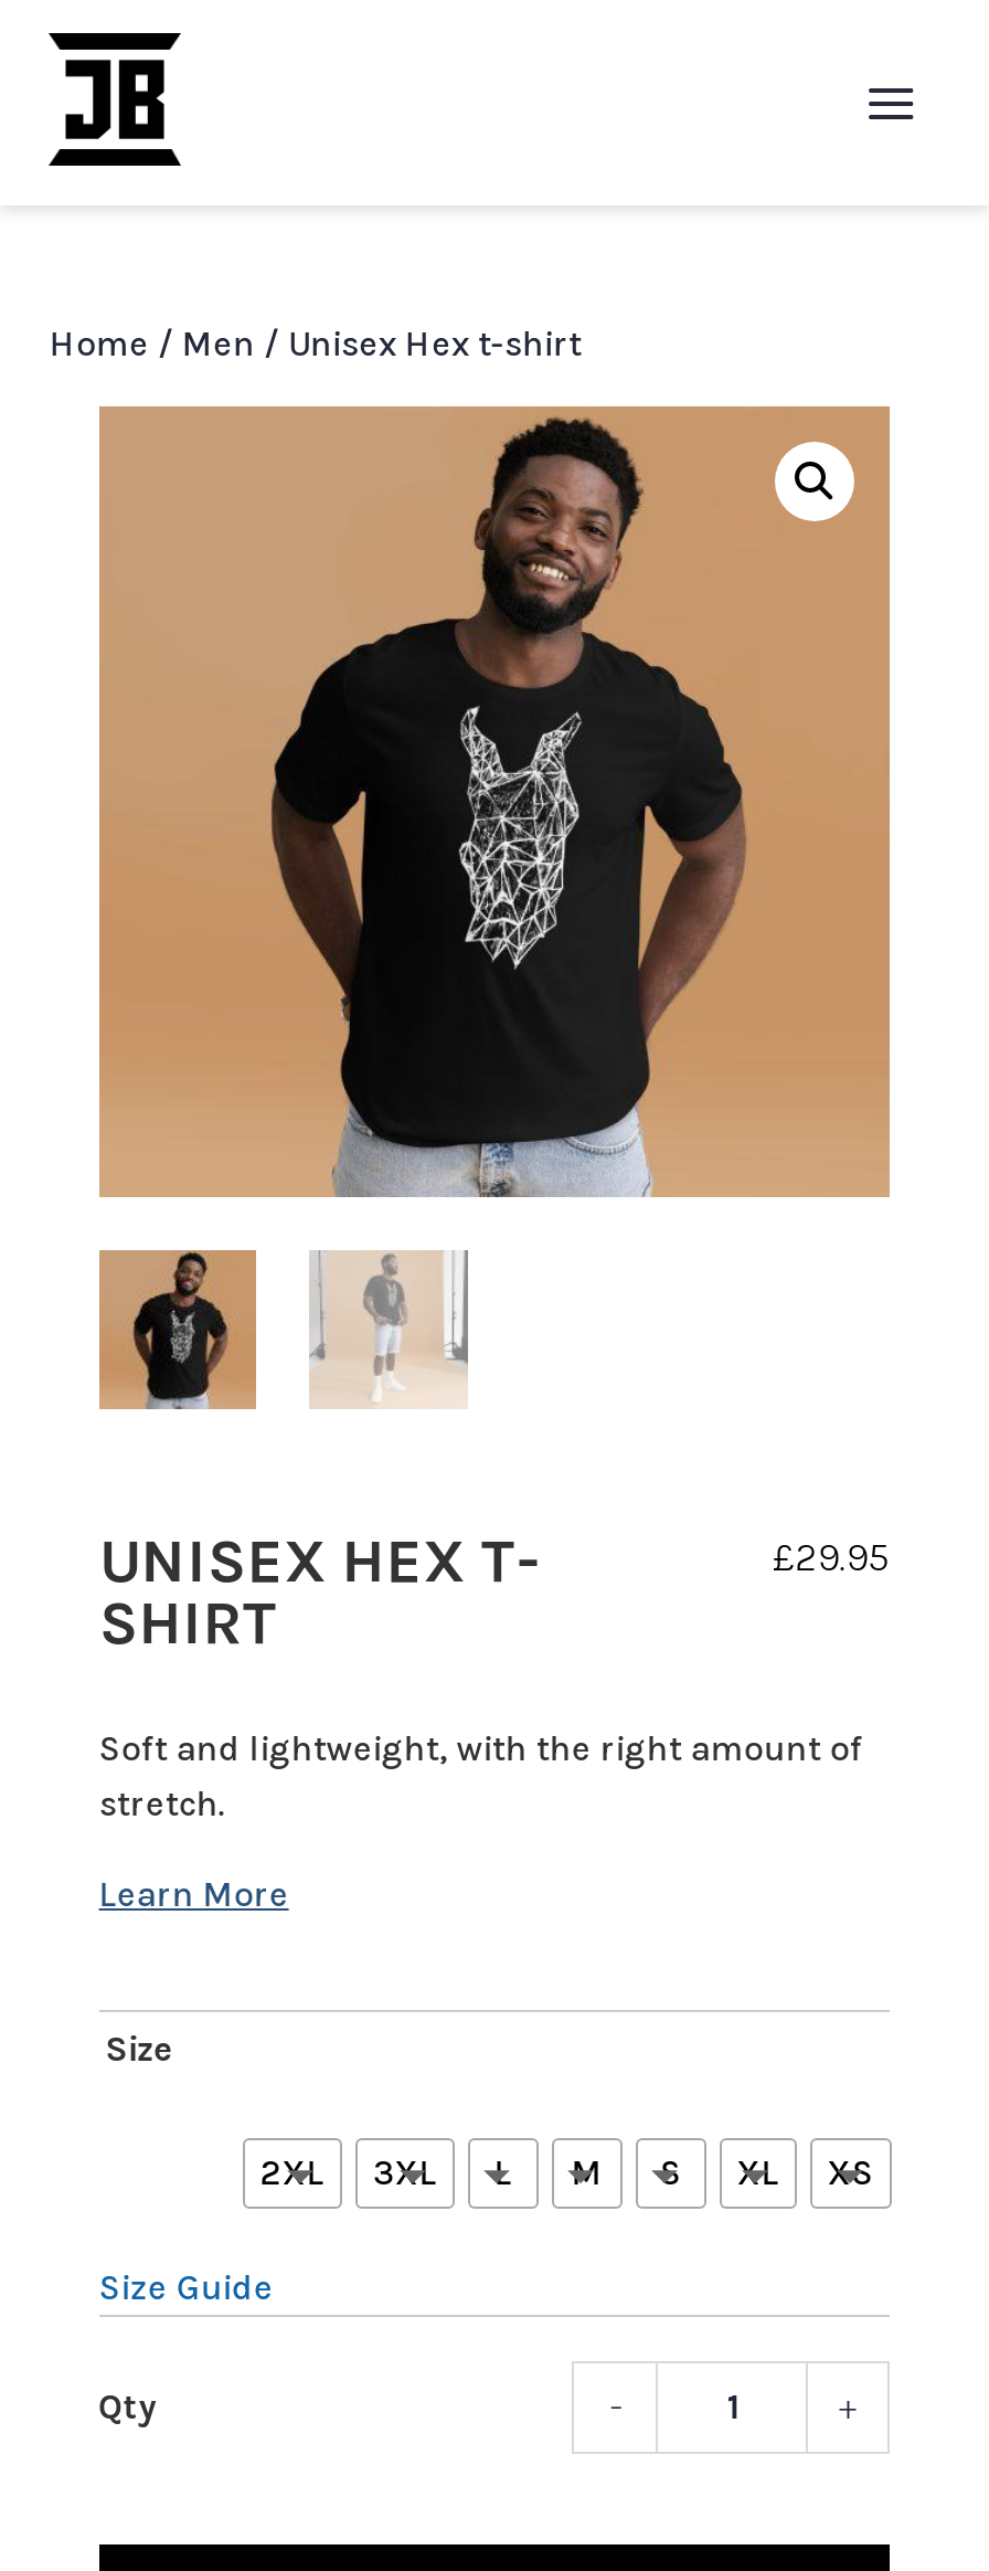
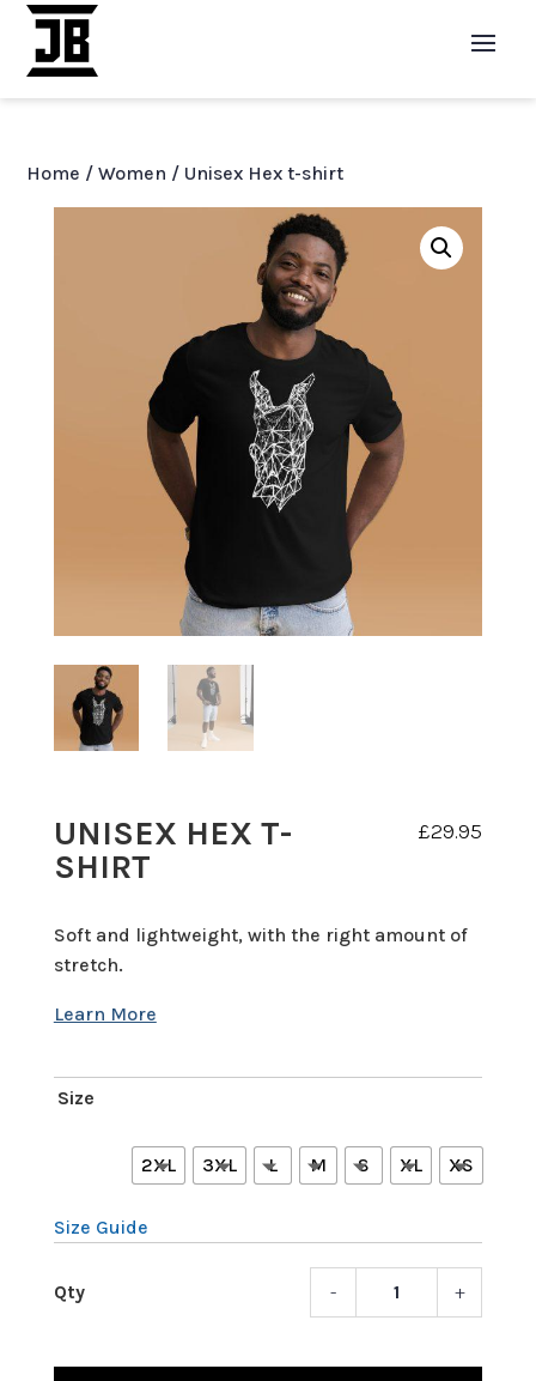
[49,322,581,364] Home / Men / Unisex Hex t-shirt -> [27,162,344,184] Home / Women / Unisex Hex t-shirt

